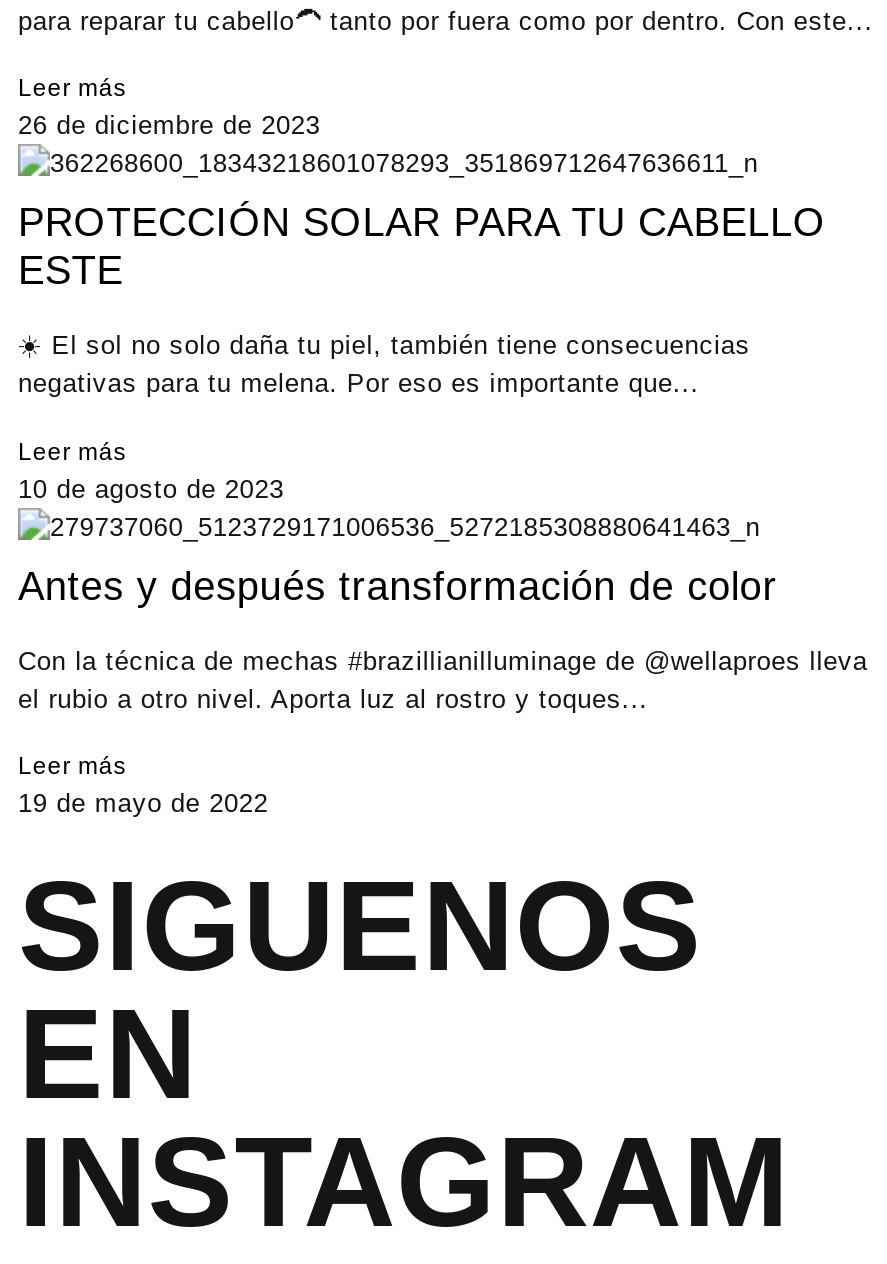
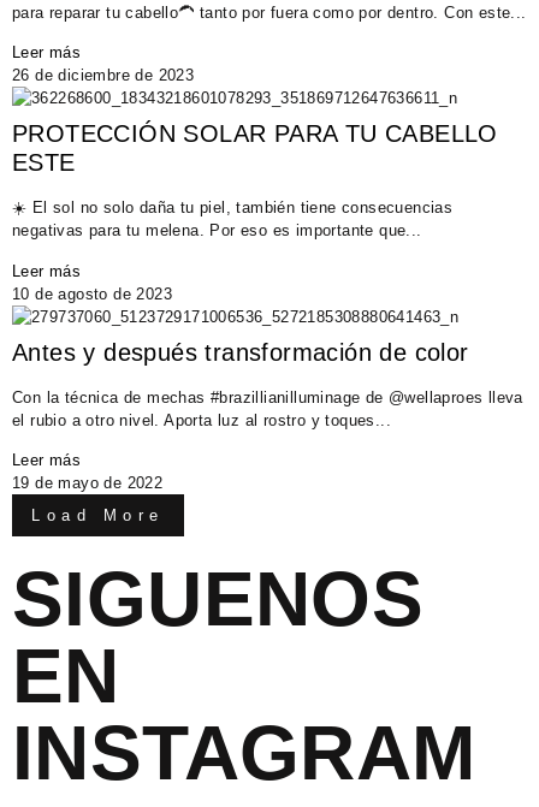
none -> [31,506,164,524] Load More

